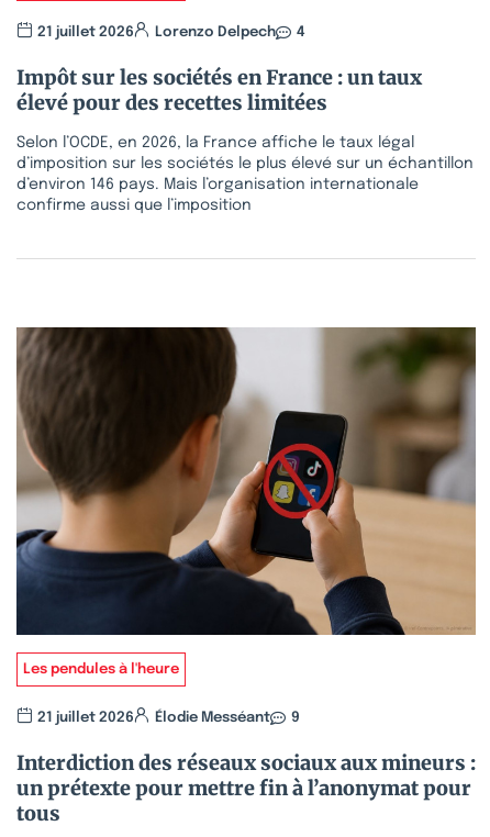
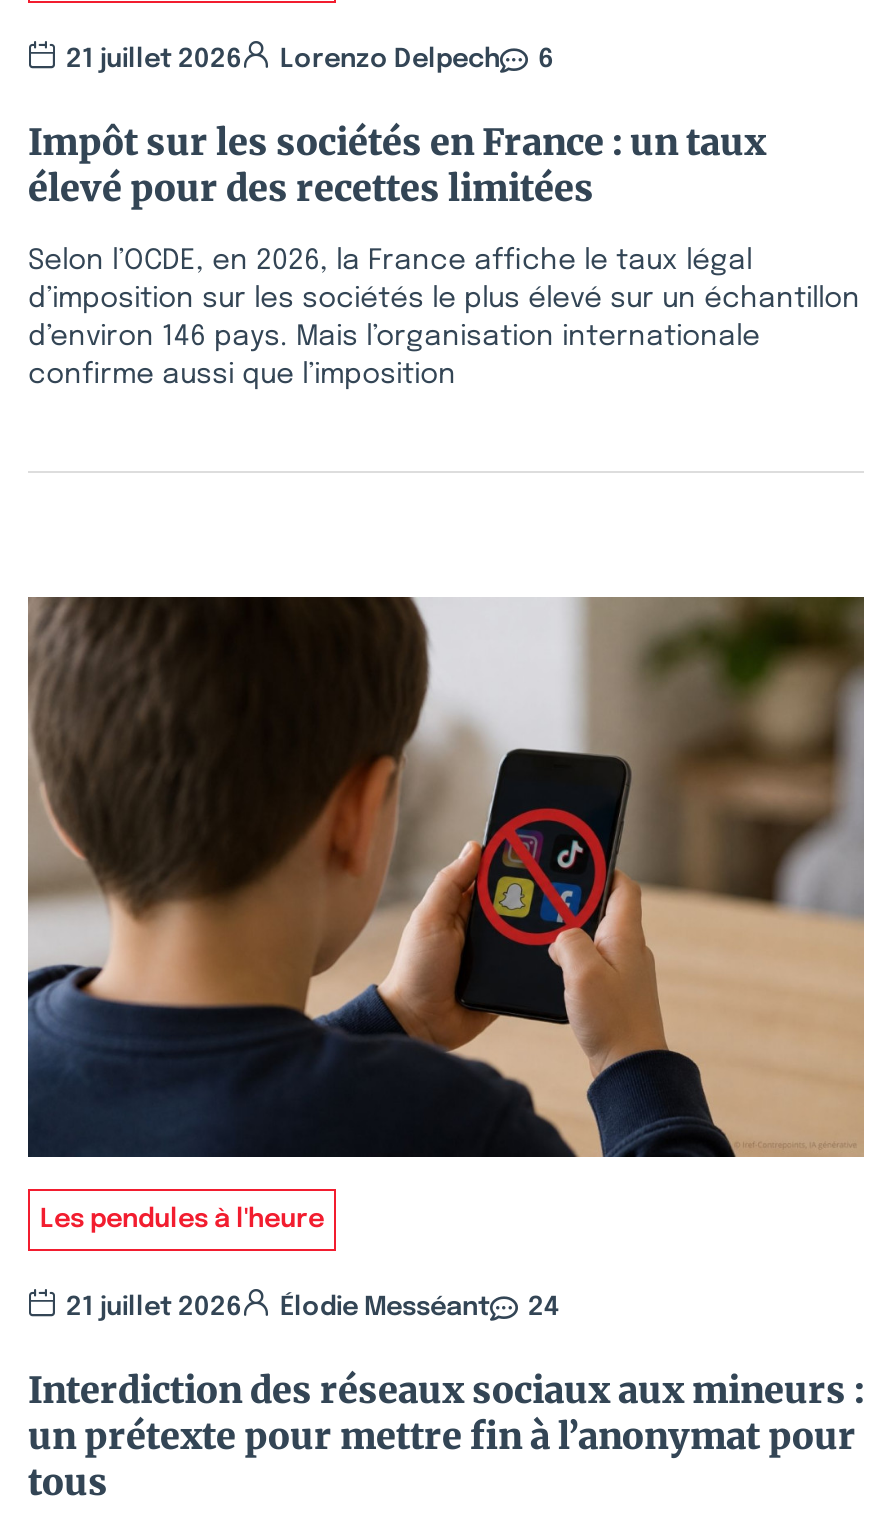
[37,25,305,39] 21 juillet 2026 Lorenzo Delpech 4 -> [66,46,554,72] 21 juillet 2026 Lorenzo Delpech 6
[37,711,300,725] 21 juillet 2026 Élodie Messéant 9 -> [66,1294,560,1320] 21 juillet 2026 Élodie Messéant 24

